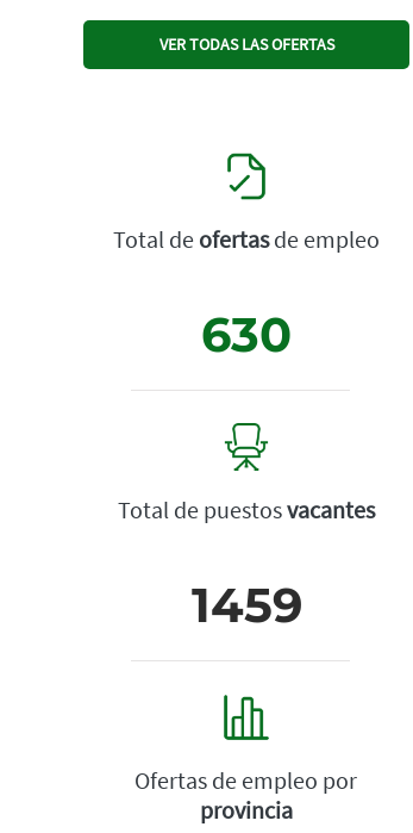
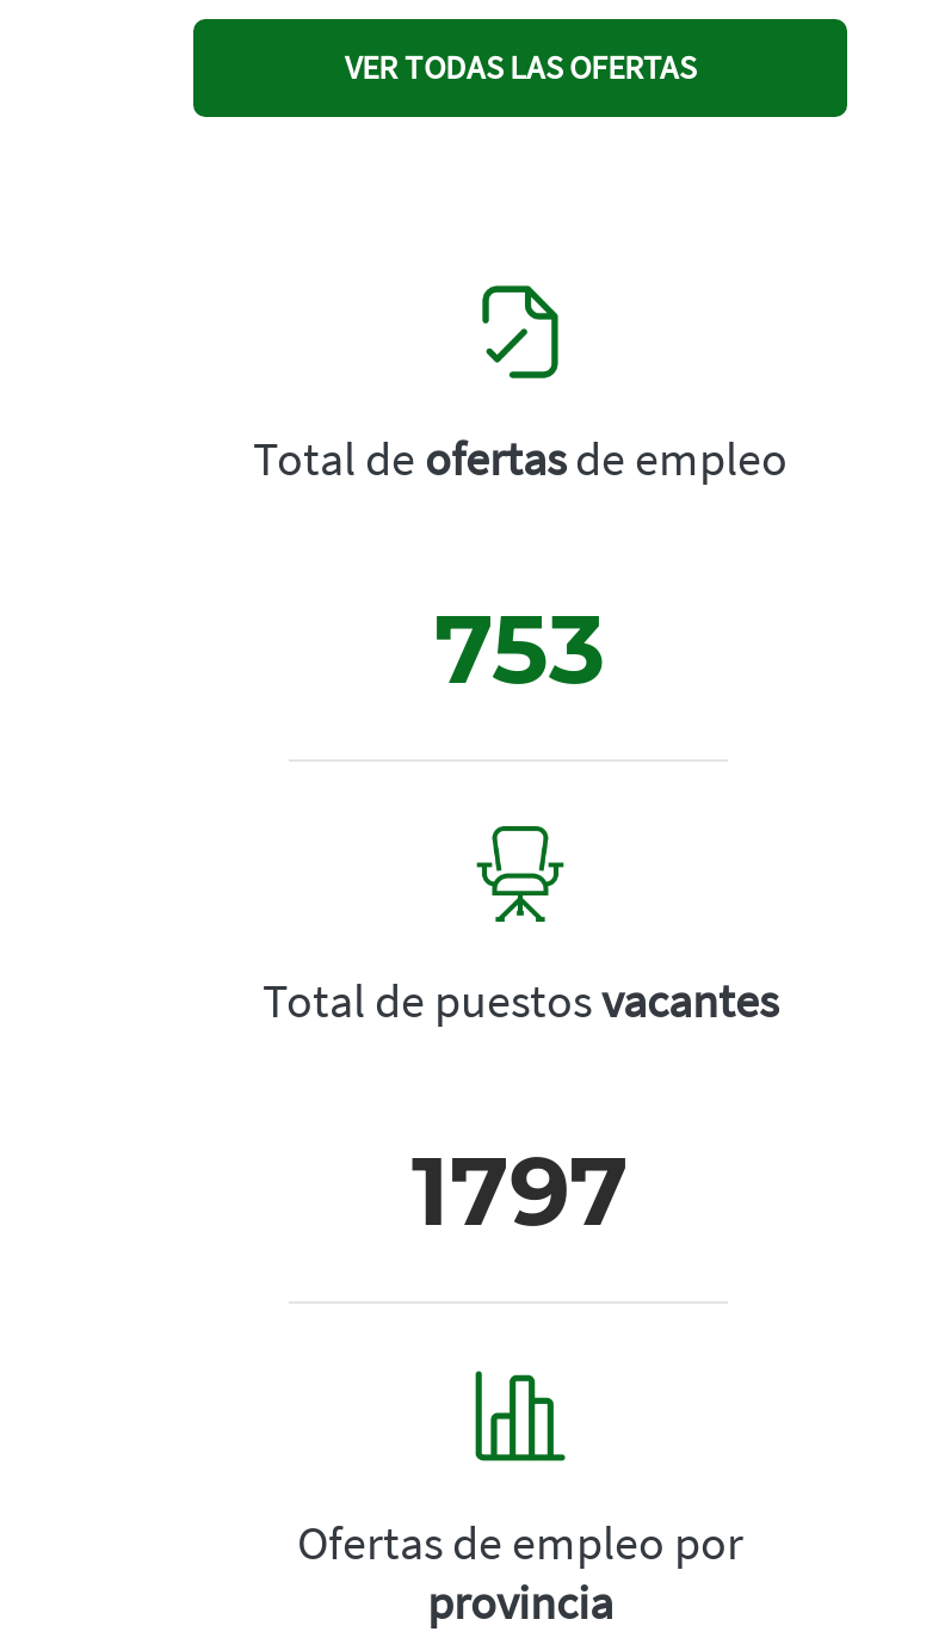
[201,305,292,364] 630 -> [434,590,606,707] 753
[191,576,302,634] 1459 -> [412,1132,629,1249] 1797

